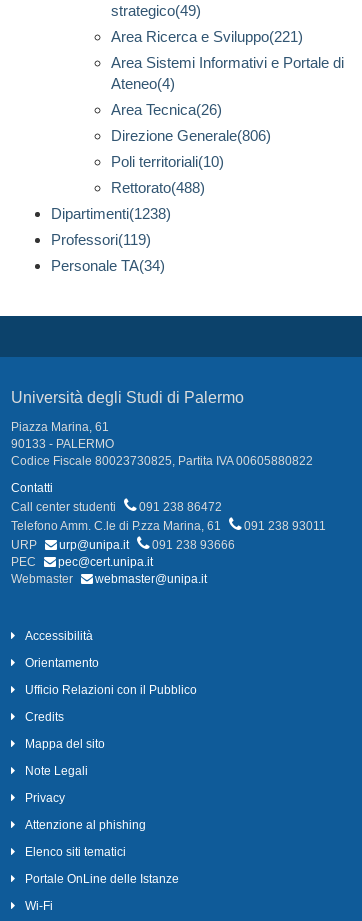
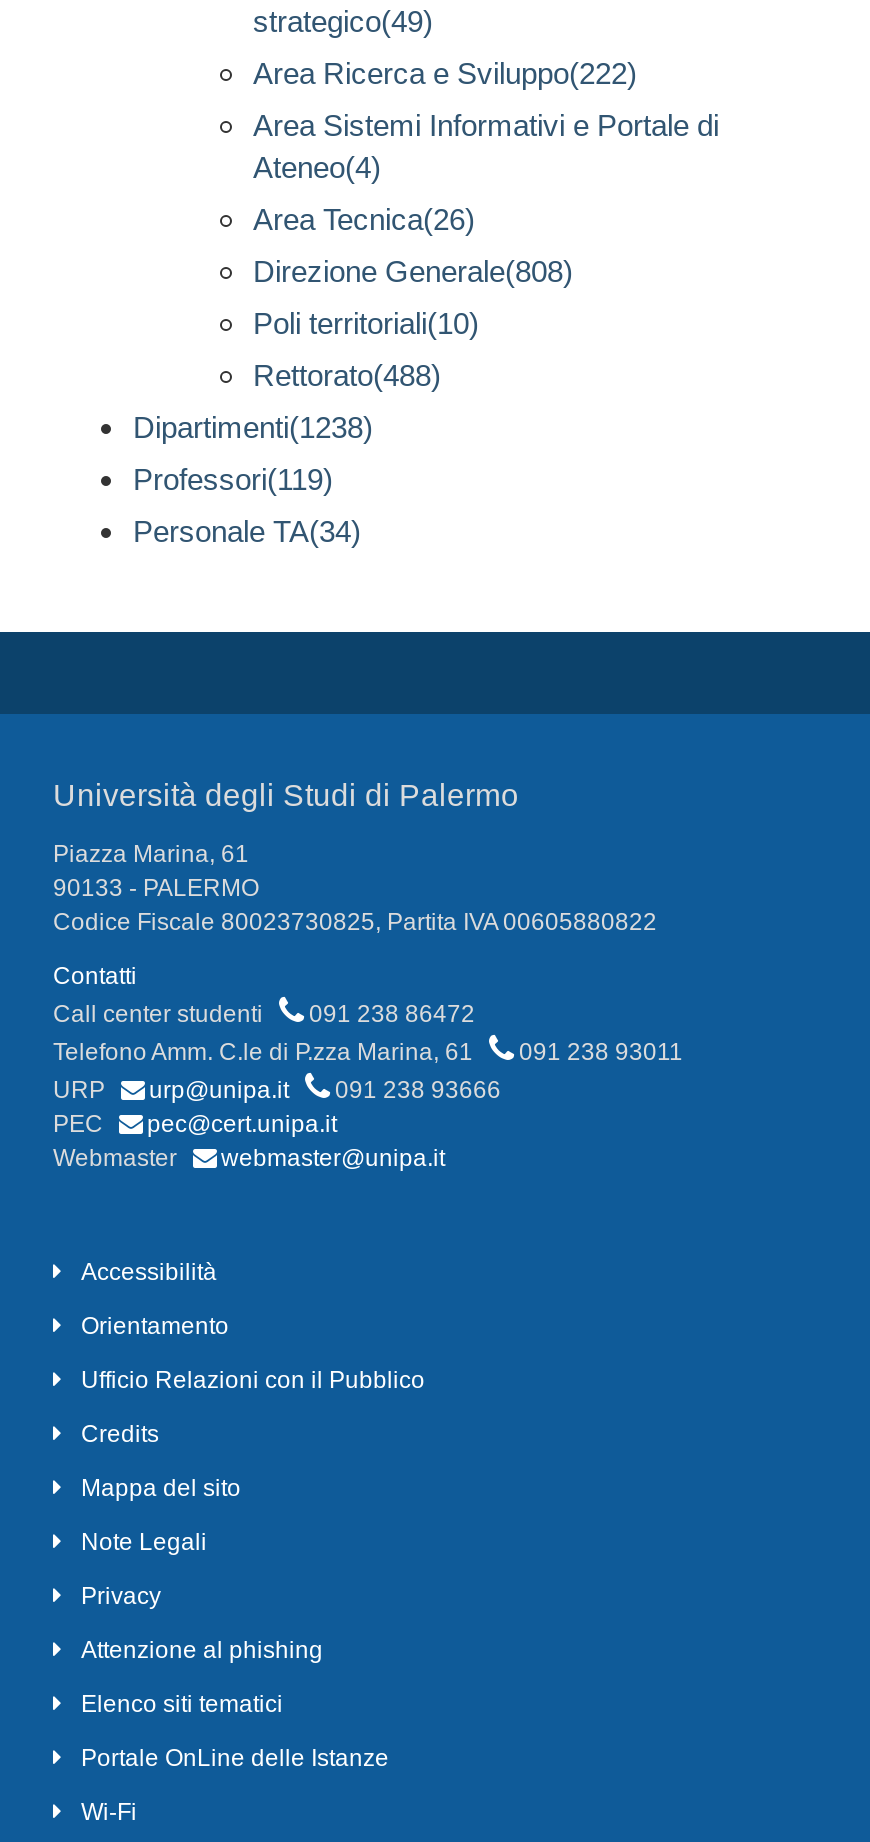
[111,28,303,45] Area Ricerca e Sviluppo(221) -> [253,57,637,91] Area Ricerca e Sviluppo(222)
[111,127,271,144] Direzione Generale(806) -> [253,255,573,289] Direzione Generale(808)

